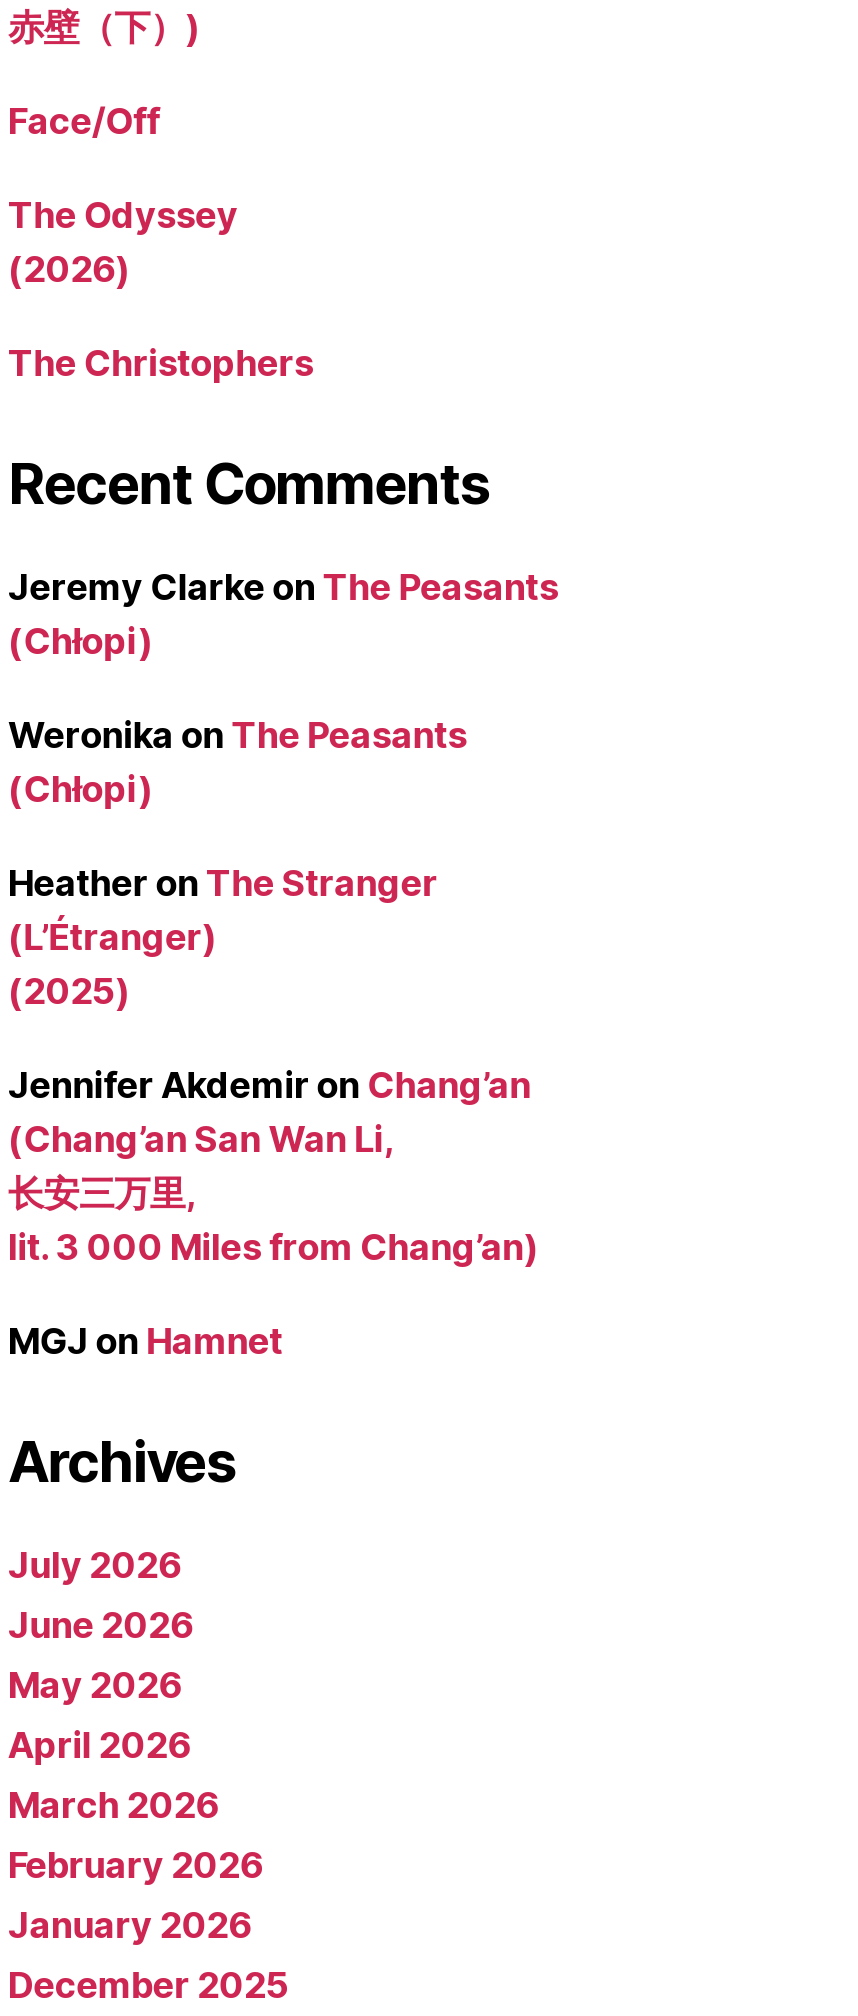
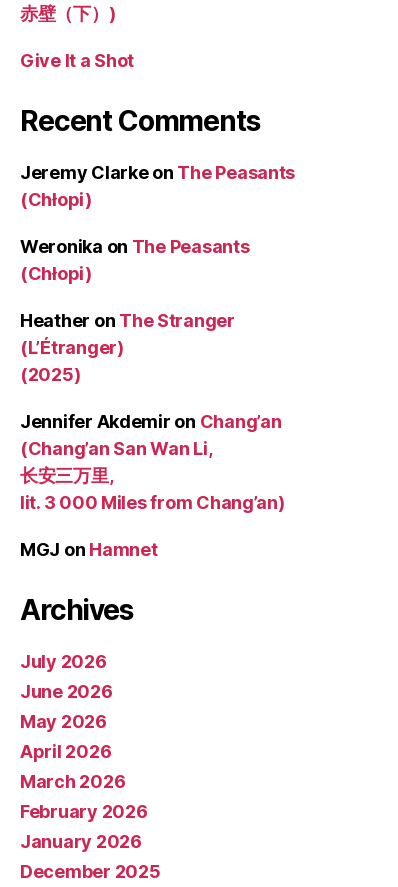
[8,100,313,384] Face/Off | The Odyssey | (2026) | The Christophers -> [20,50,134,71] Give It a Shot

